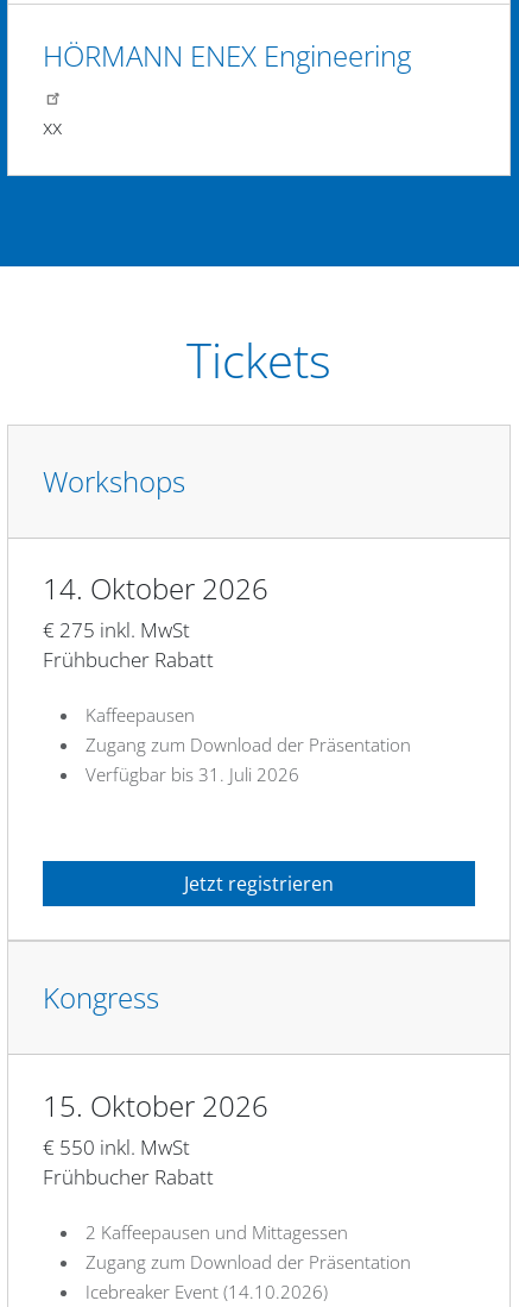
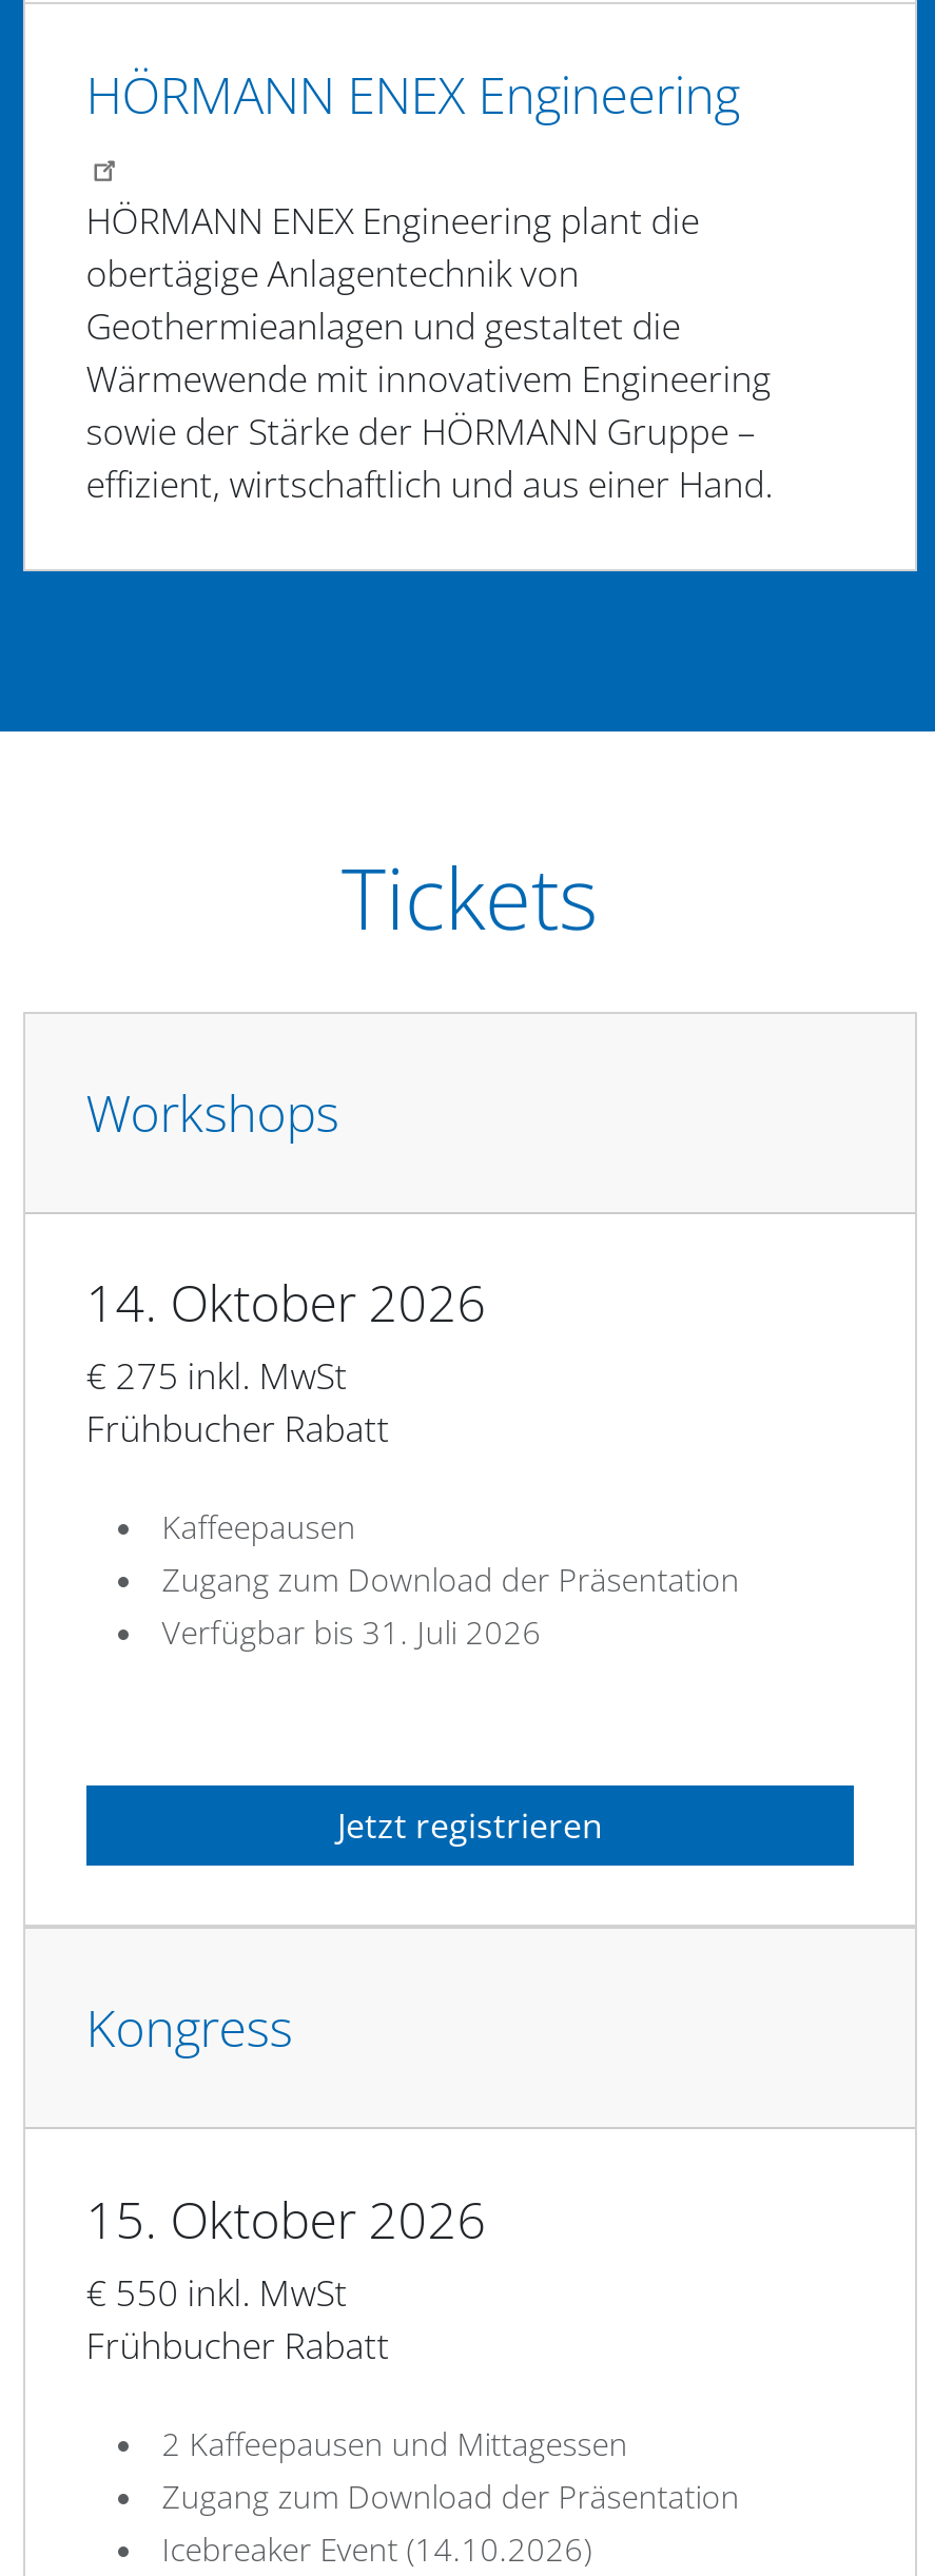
[43,113,62,140] xx -> [86,195,773,507] HÖRMANN ENEX Engineering plant die | obertägige Anlagentechnik von | Geothermieanlagen und gestaltet die | Wärmewende mit innovativem Engineering | sowie der Stärke der HÖRMANN Gruppe – | effizient, wirtschaftlich und aus einer Hand.

